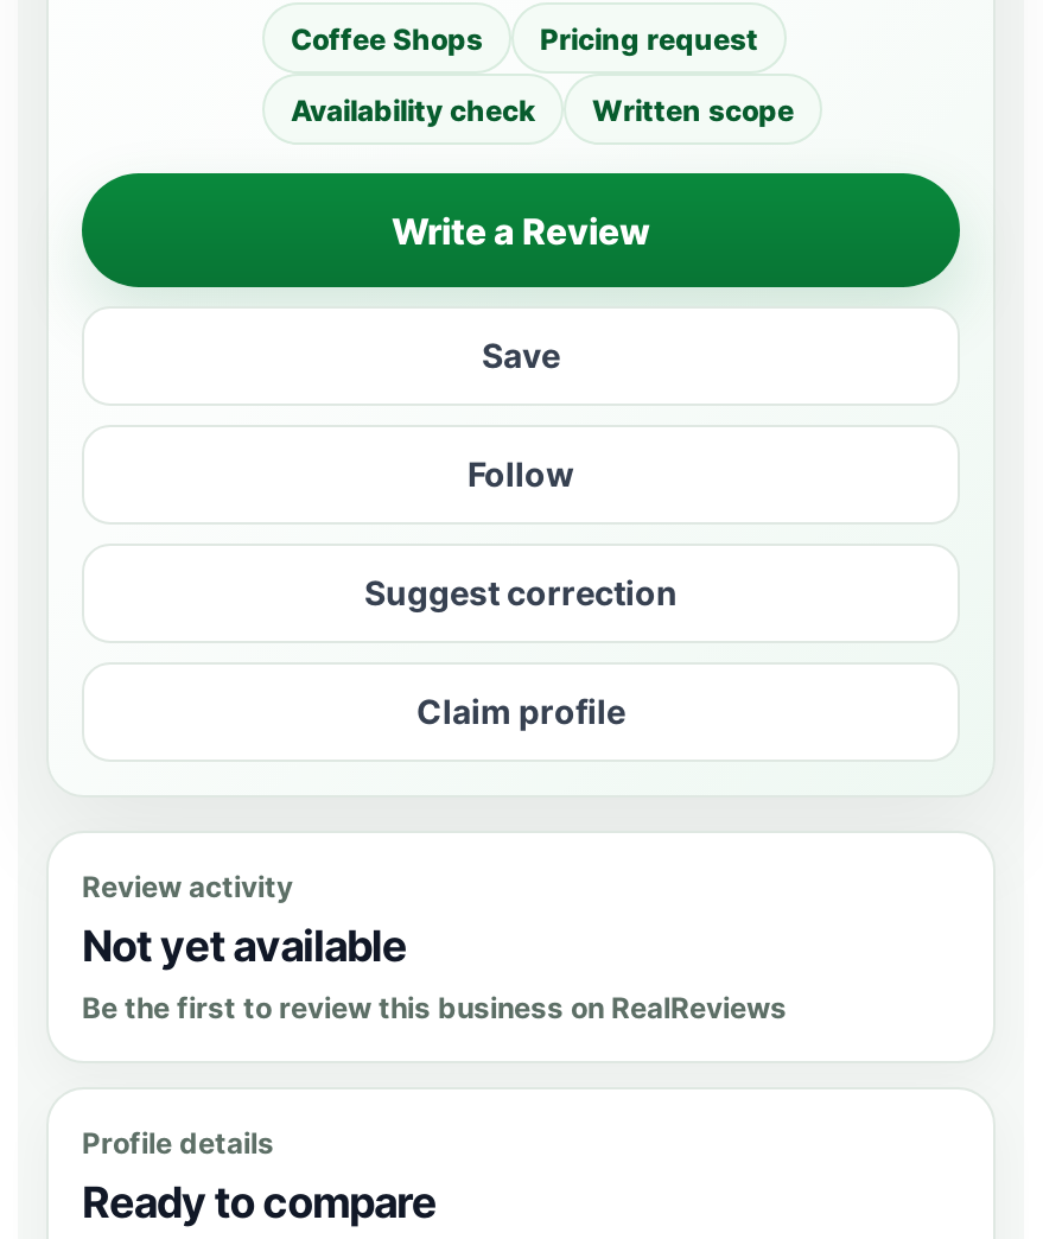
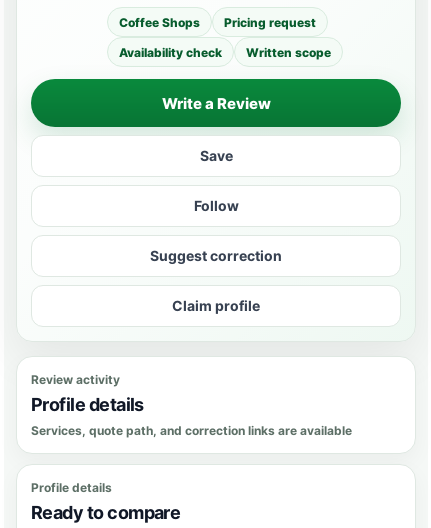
[82,921,787,1025] Not yet available | Be the first to review this business on RealReviews -> [31,394,352,438] Profile details | Services, quote path, and correction links are available

